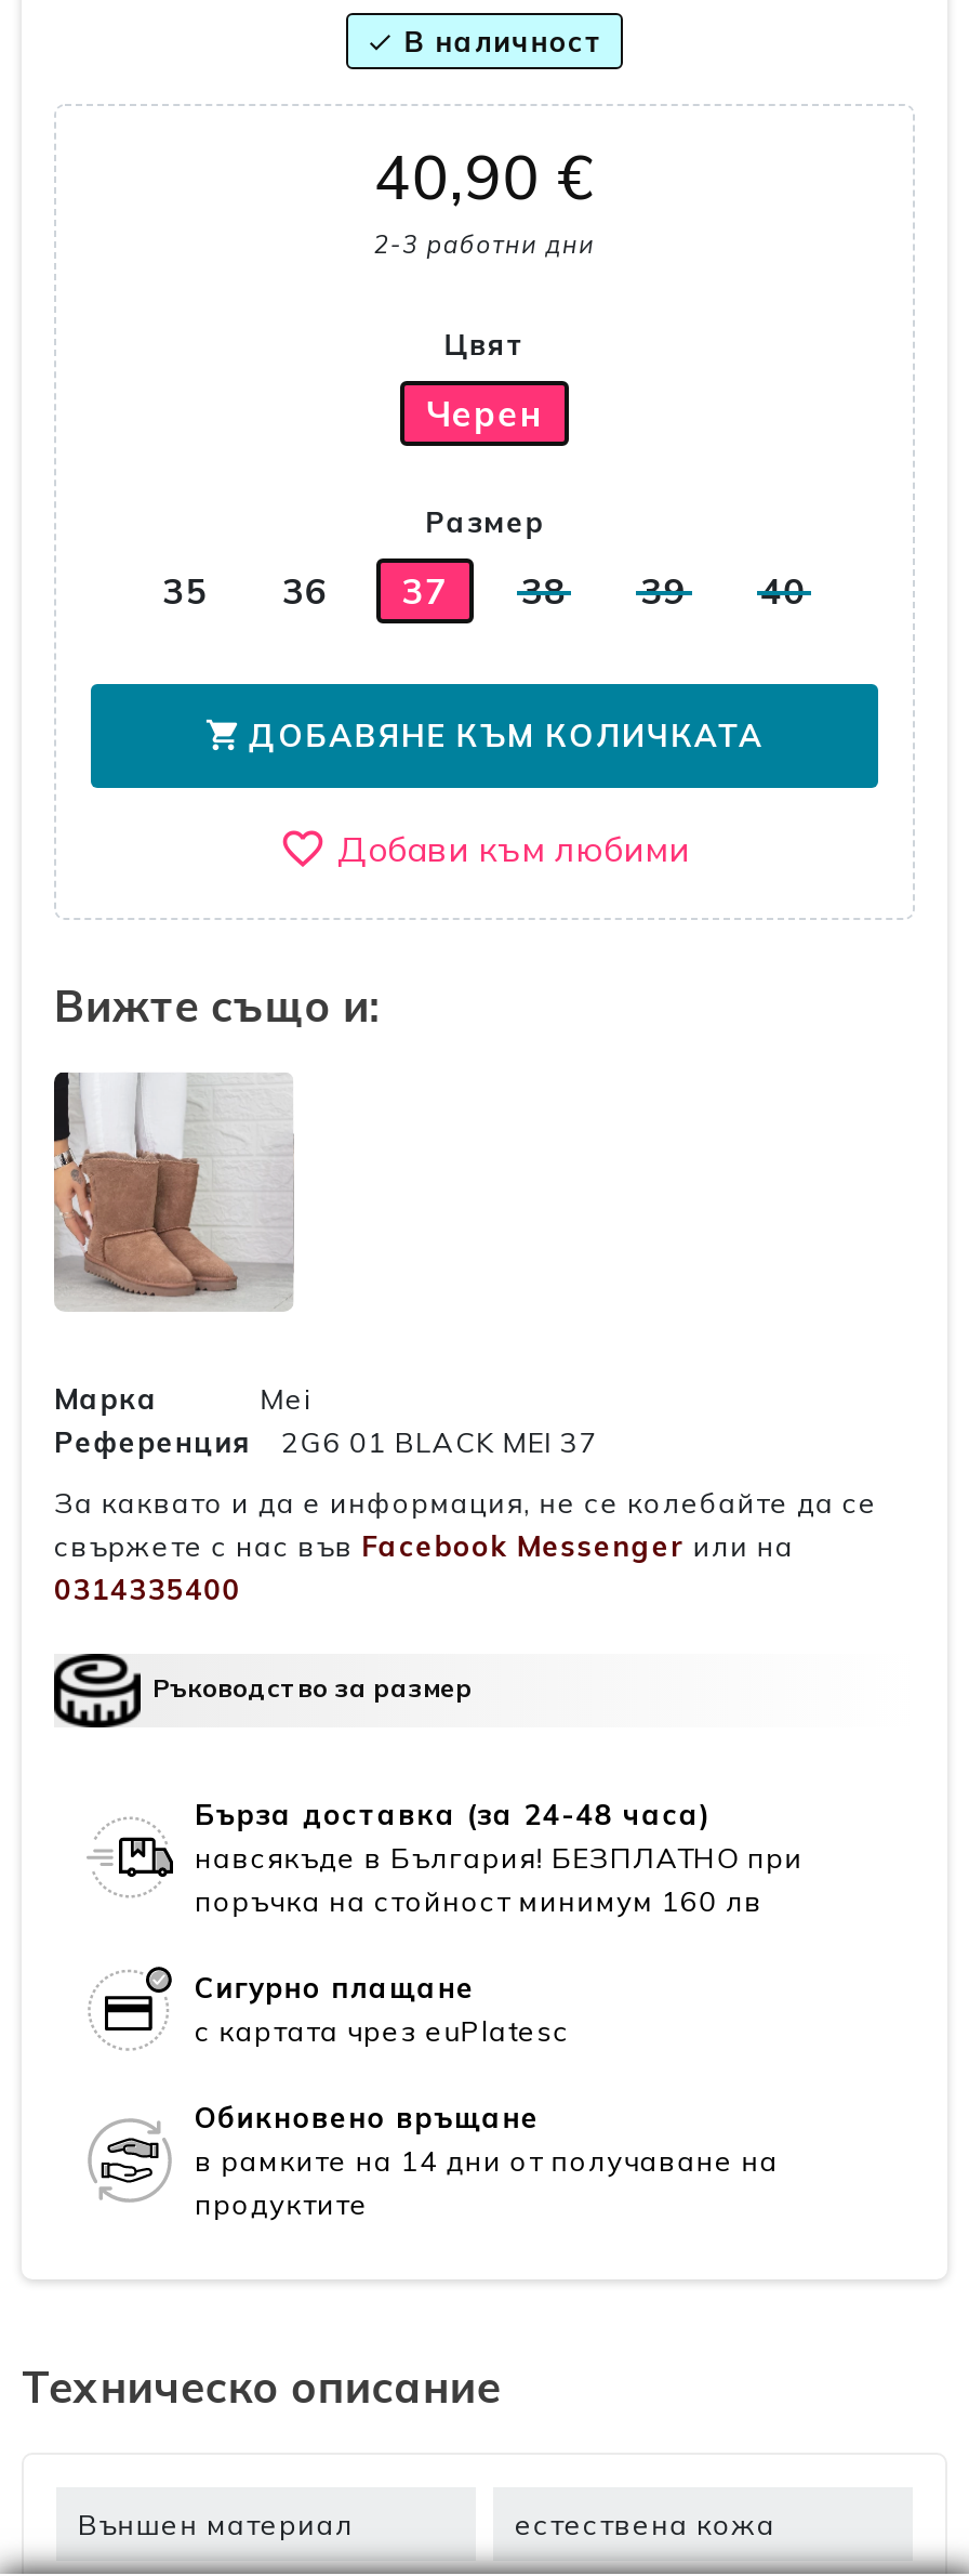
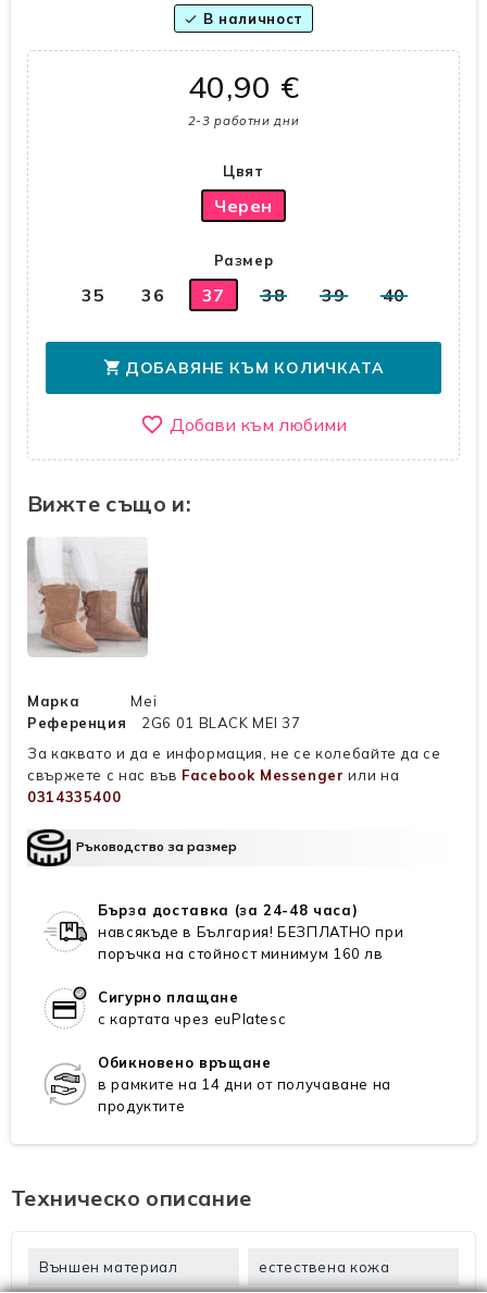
[54,1072,292,1301] [image] -> [28,538,148,653] [image]

